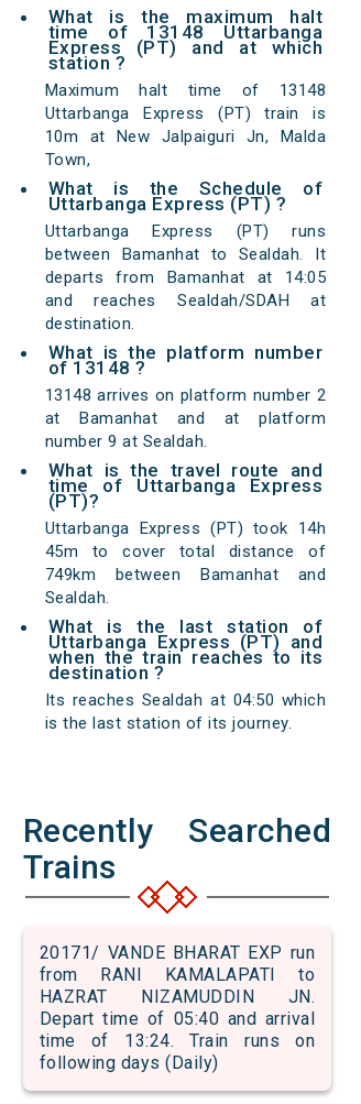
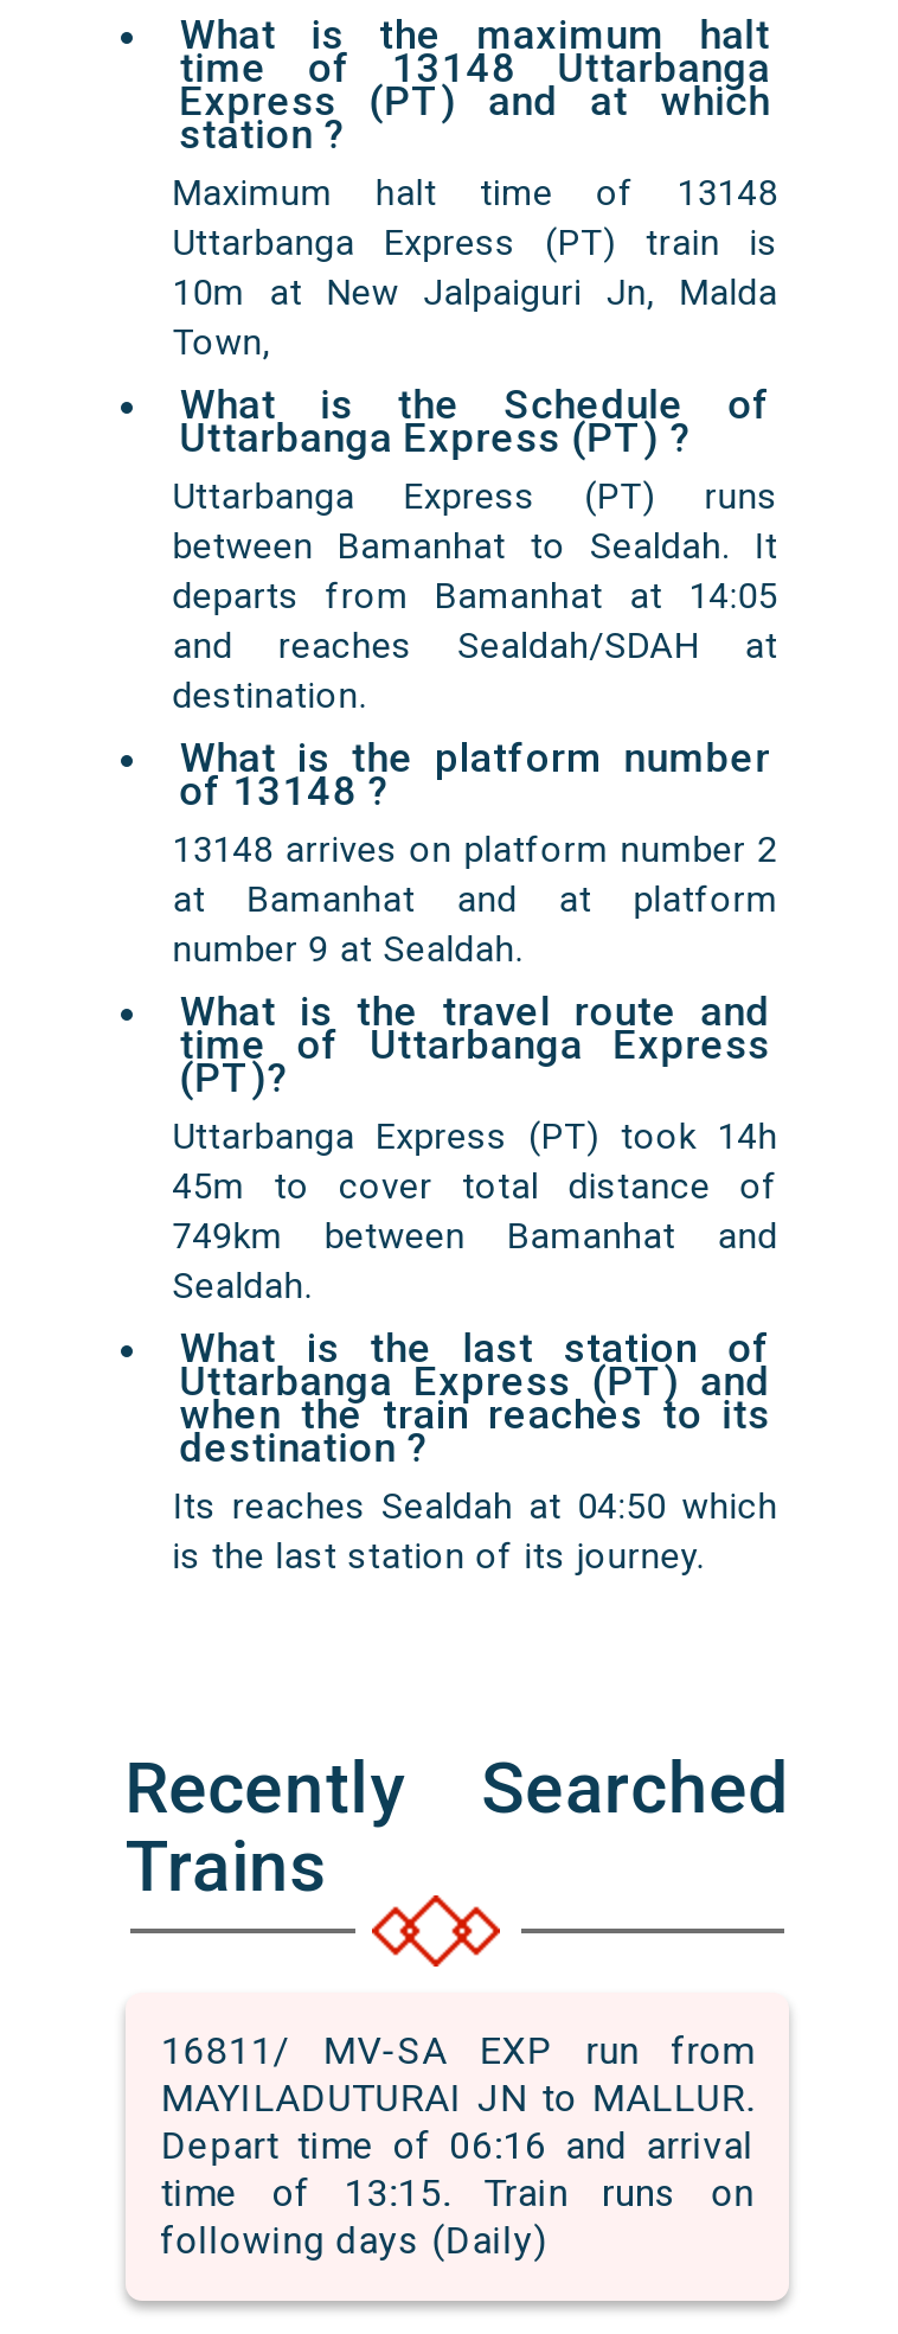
[39,942,315,1051] 20171/ VANDE BHARAT EXP run | from RANI KAMALAPATI to | HAZRAT NIZAMUDDIN JN. | Depart time of 05:40 and arrival | time of 13:24. Train runs on -> [161,2029,754,2216] 16811/ MV-SA EXP run from | MAYILADUTURAI JN to MALLUR. | Depart time of 06:16 and arrival | time of 13:15. Train runs on

